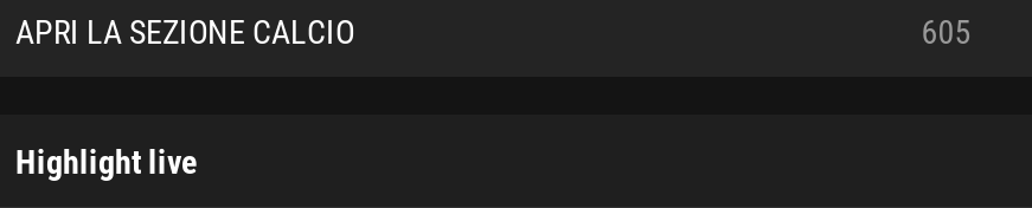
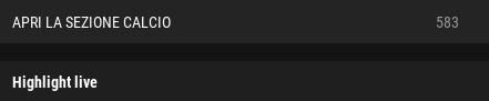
[921,13,971,51] 605 -> [436,13,459,31] 583

